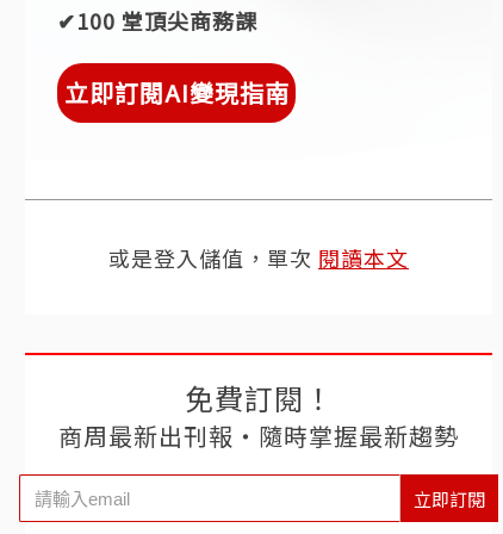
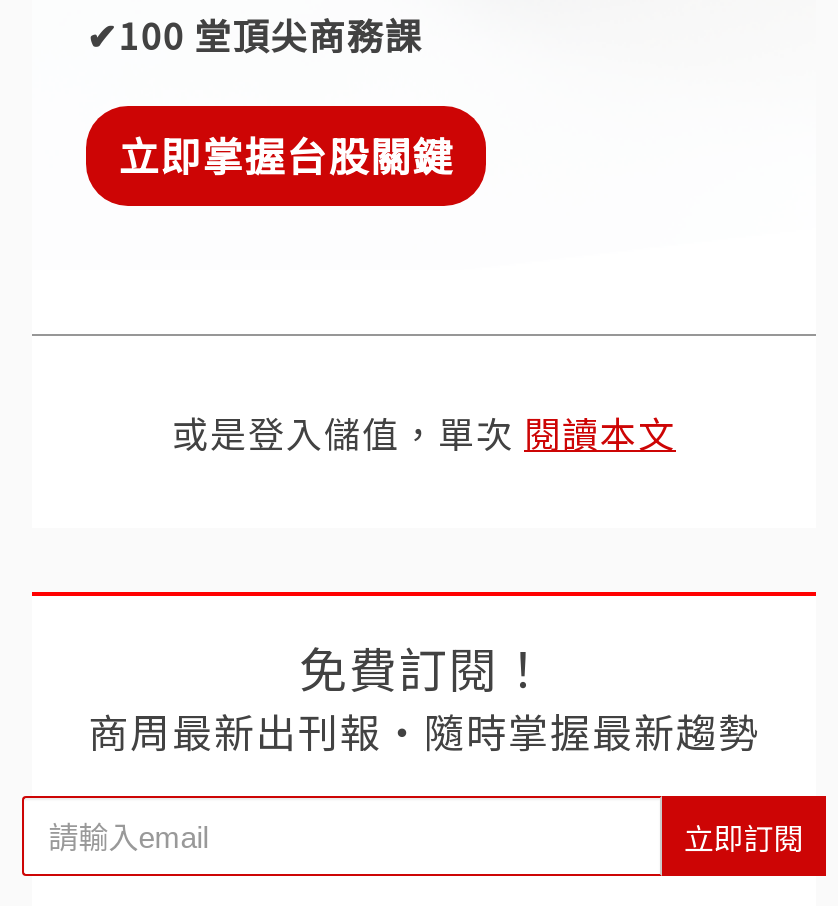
[64,75,289,110] 立即訂閱AI變現指南 -> [118,126,454,184] 立即掌握台股關鍵

